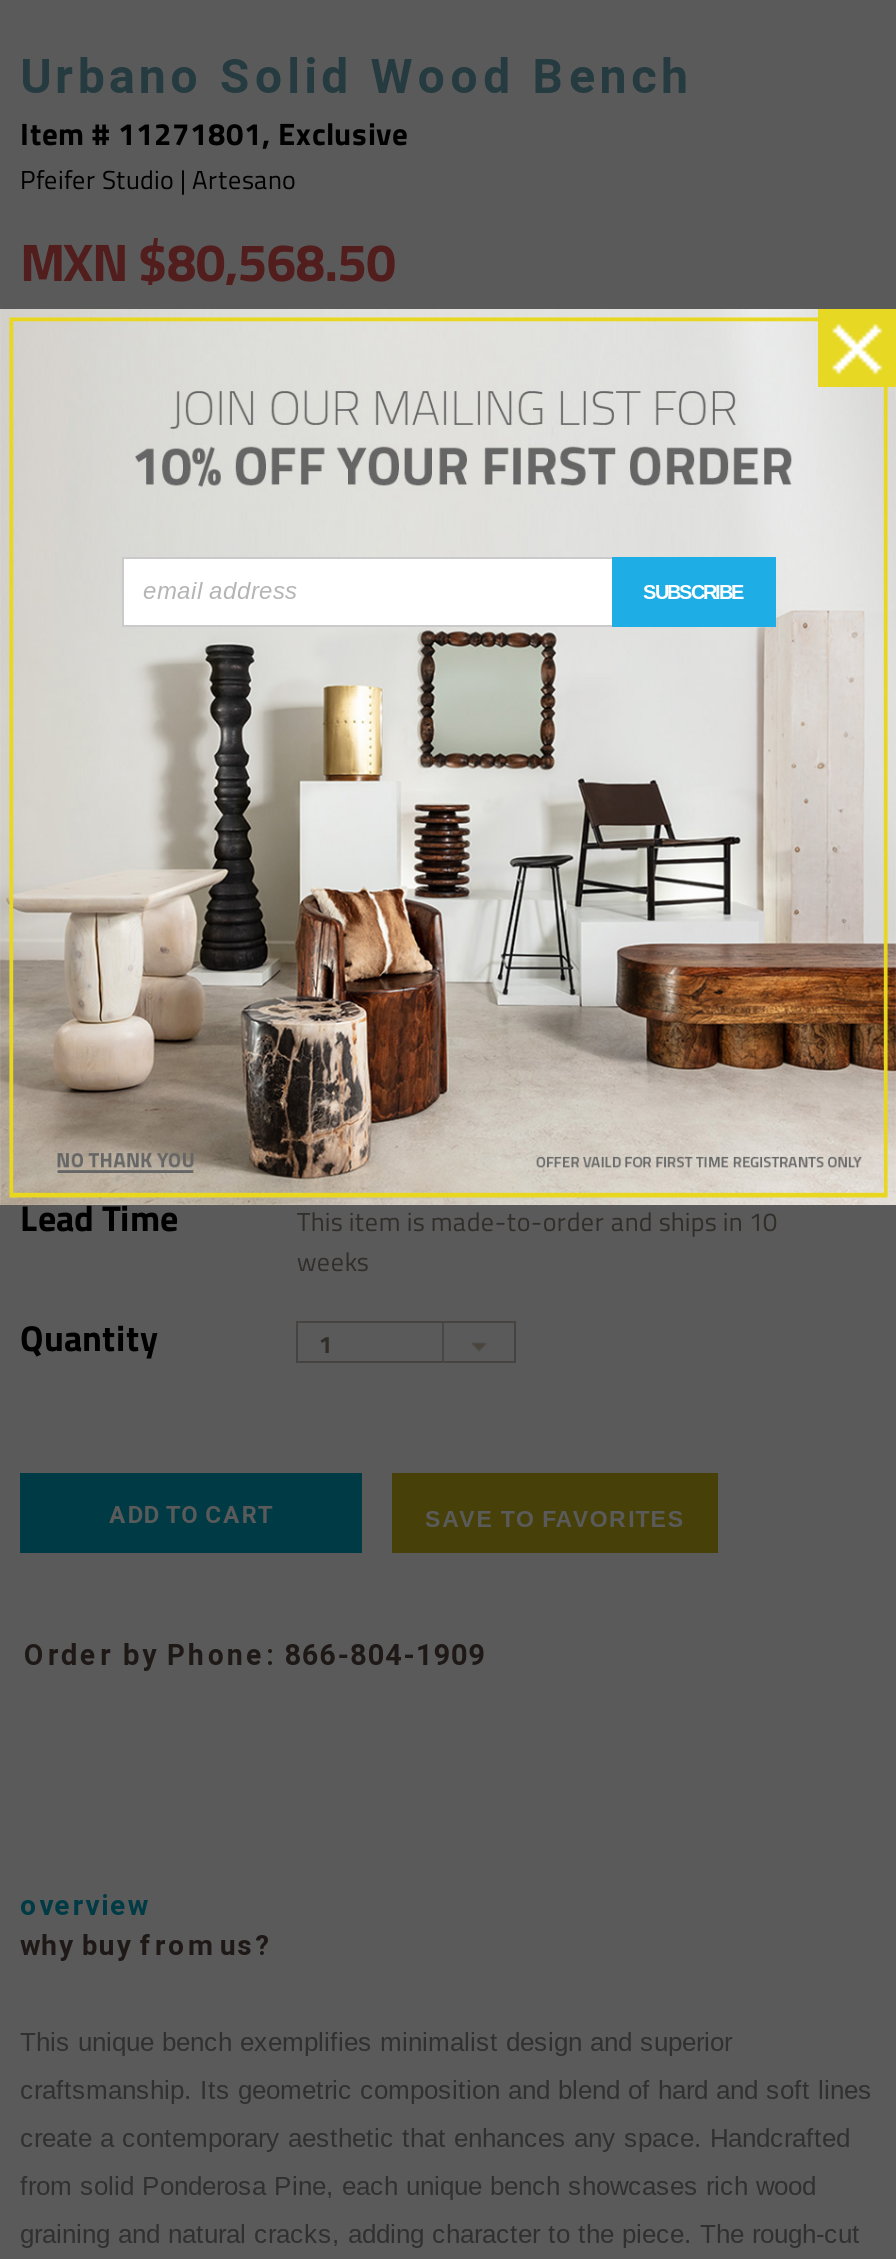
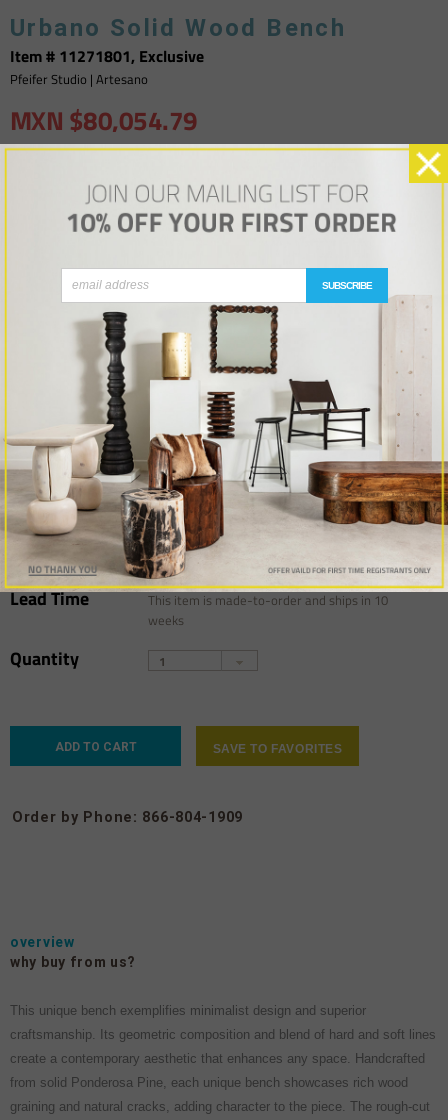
[20,221,395,301] MXN $80,568.50 -> [10,100,198,140] MXN $80,054.79

